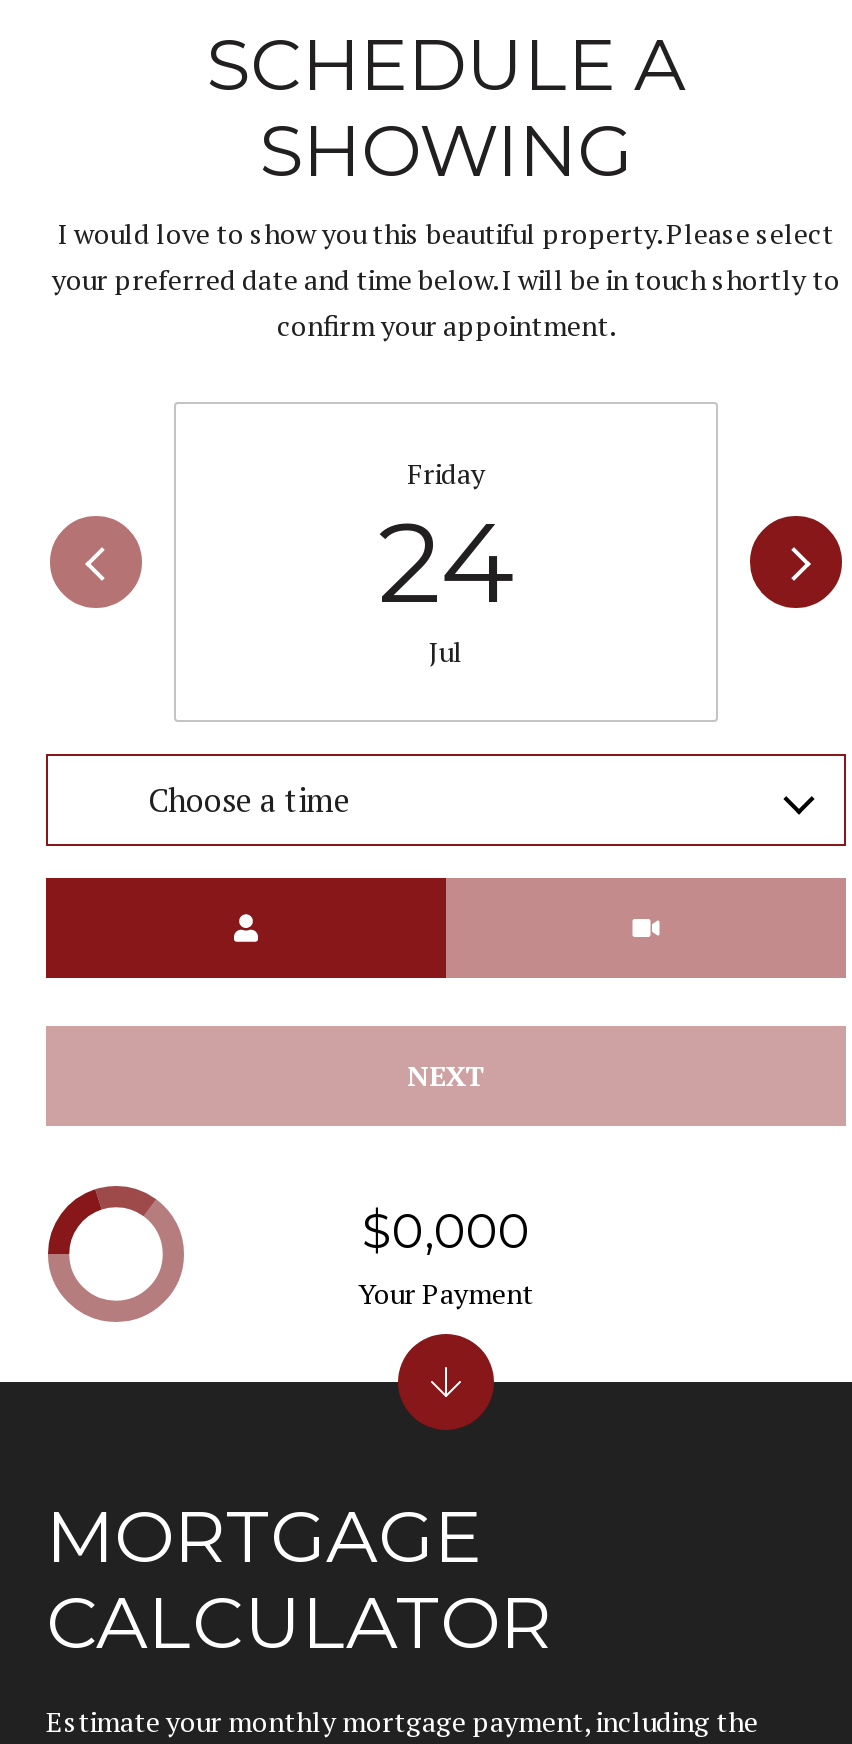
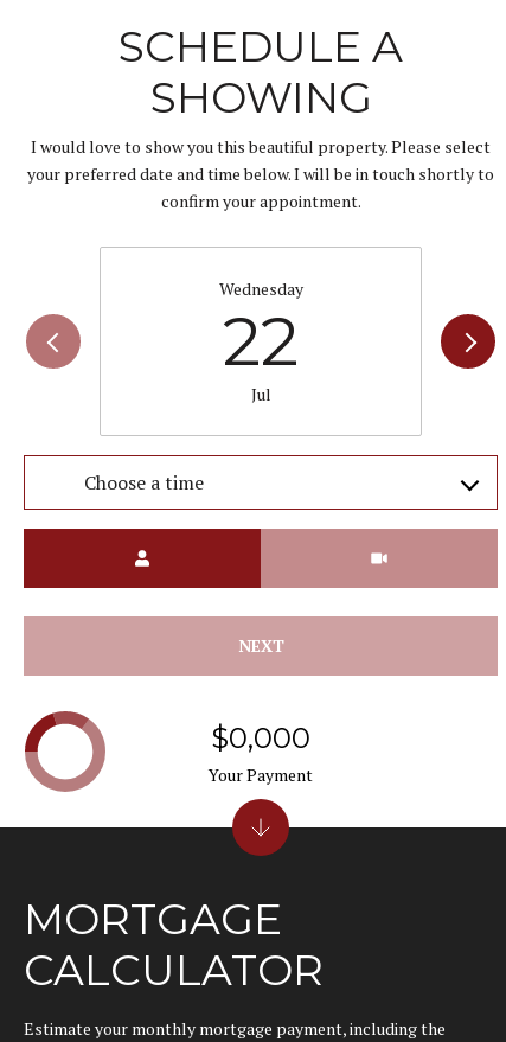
[378,453,514,629] Friday | 24 -> [219,277,303,381] Wednesday | 22

